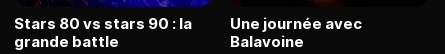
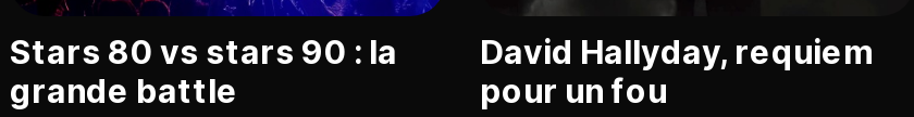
[230,14,362,51] Une journée avec | Balavoine -> [480,31,874,111] David Hallyday, requiem | pour un fou

